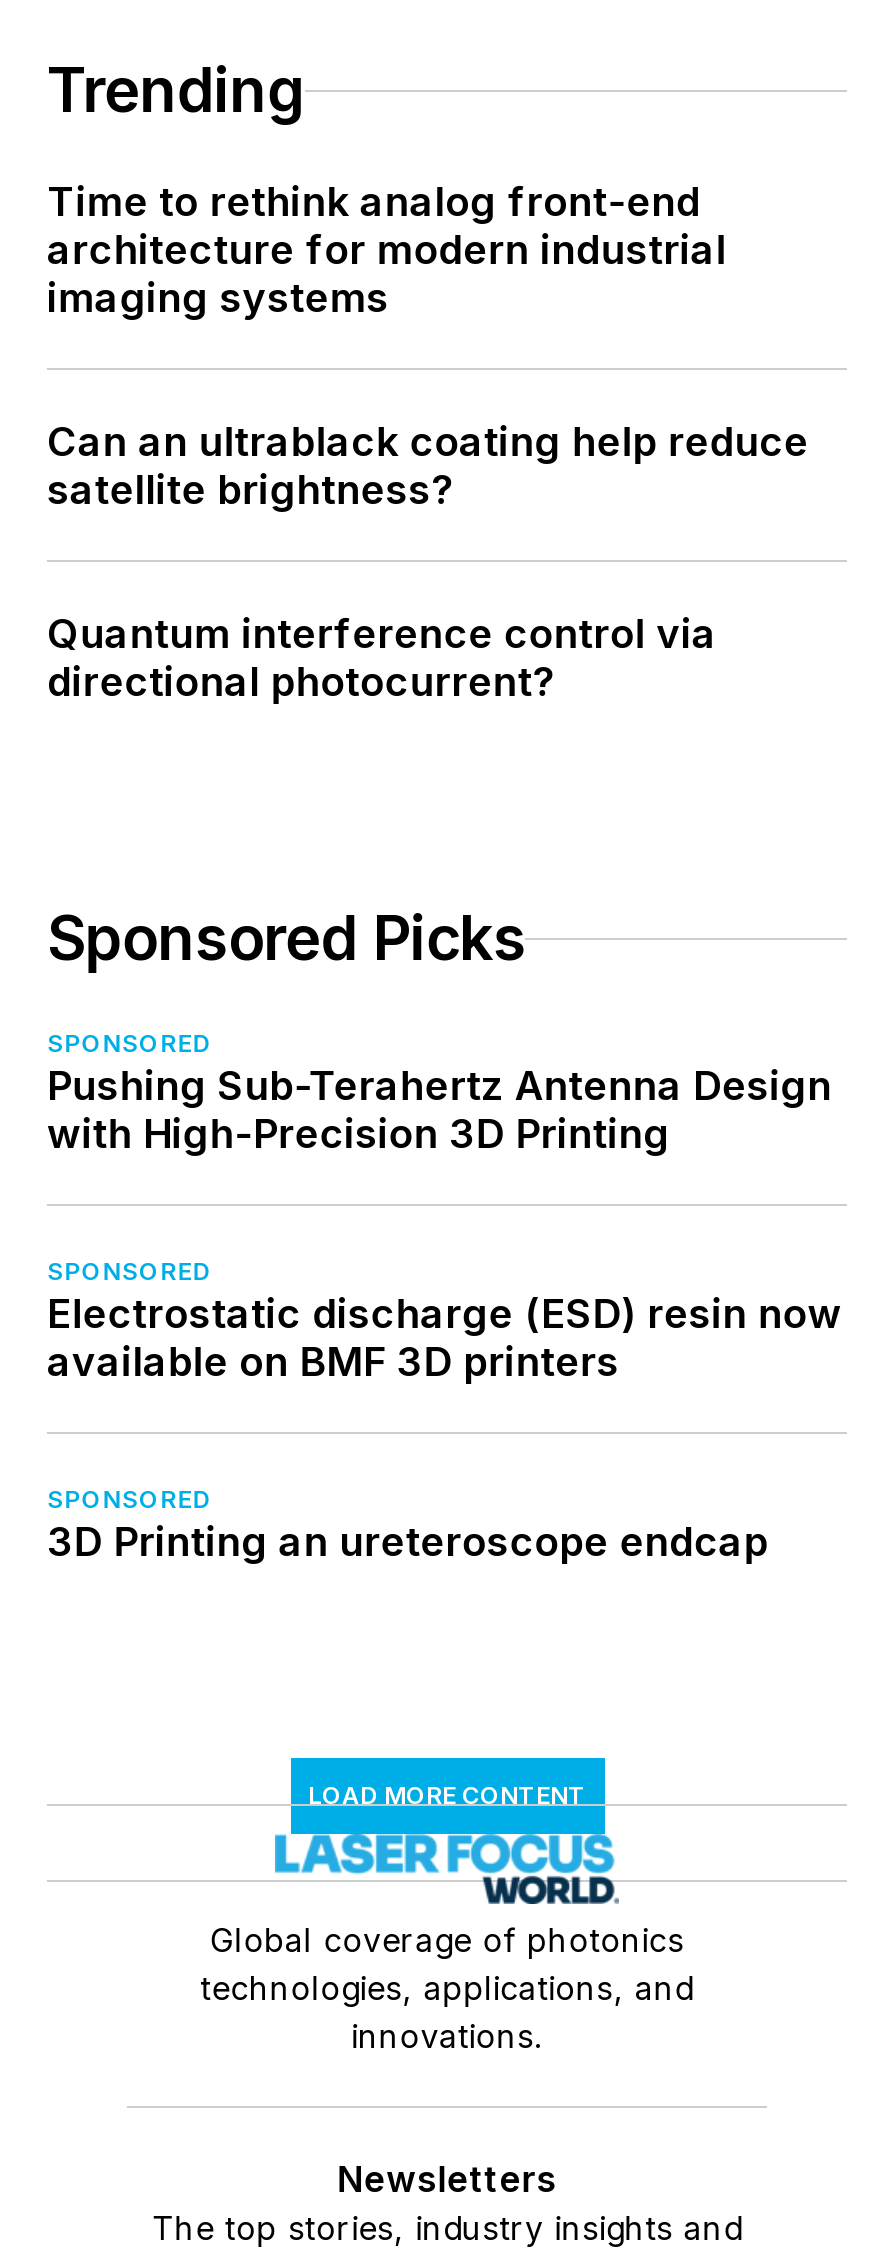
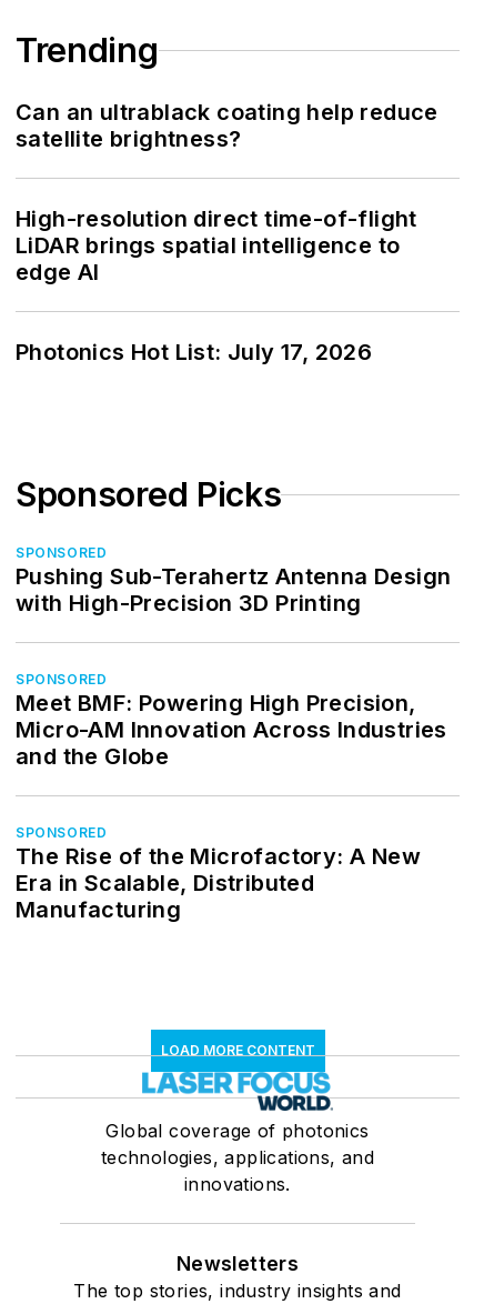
[47,179,726,323] Time to rethink analog front-end | architecture for modern industrial | imaging systems -> none
moved [47,419,809,515] -> [16,99,438,153]: Can an ultrablack coating help reduce | satellite brightness?
[47,611,717,707] Quantum interference control via | directional photocurrent? -> [16,206,417,366] High-resolution direct time-of-flight | LiDAR brings spatial intelligence to | edge AI | Photonics Hot List: July 17, 2026
moved [47,903,836,1287] -> [16,475,453,688]: Sponsored Picks | SPONSORED | Pushing Sub-Terahertz Antenna Design | with High-Precision 3D Printing | SPONSORED
[47,1291,842,1387] Electrostatic discharge (ESD) resin now | available on BMF 3D printers -> [16,690,448,770] Meet BMF: Powering High Precision, | Micro-AM Innovation Across Industries | and the Globe
[47,1519,768,1567] 3D Printing an ureteroscope endcap -> [16,843,421,923] The Rise of the Microfactory: A New | Era in Scalable, Distributed | Manufacturing

